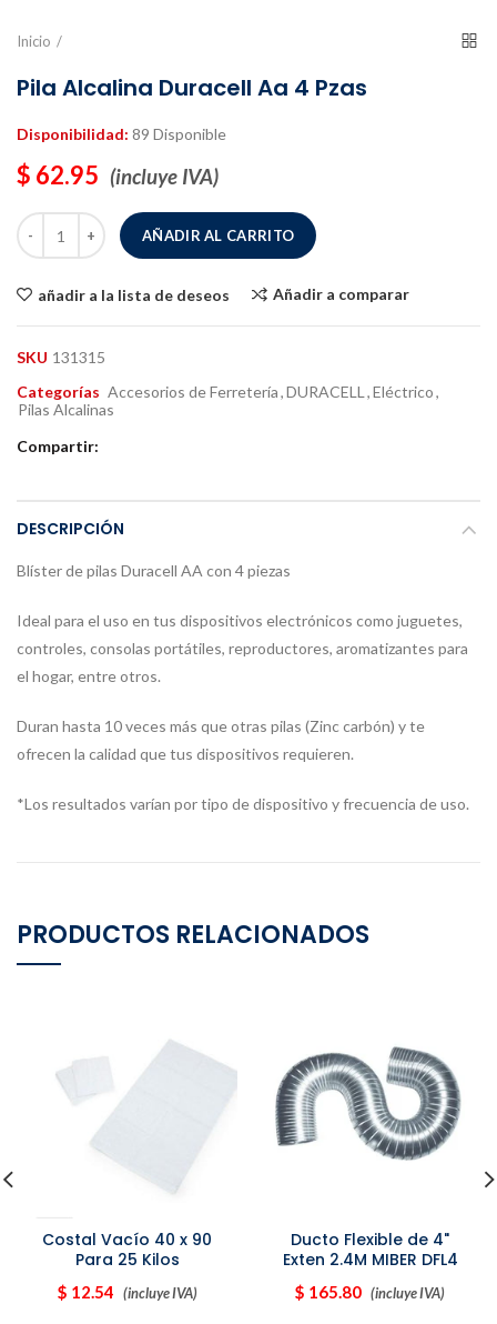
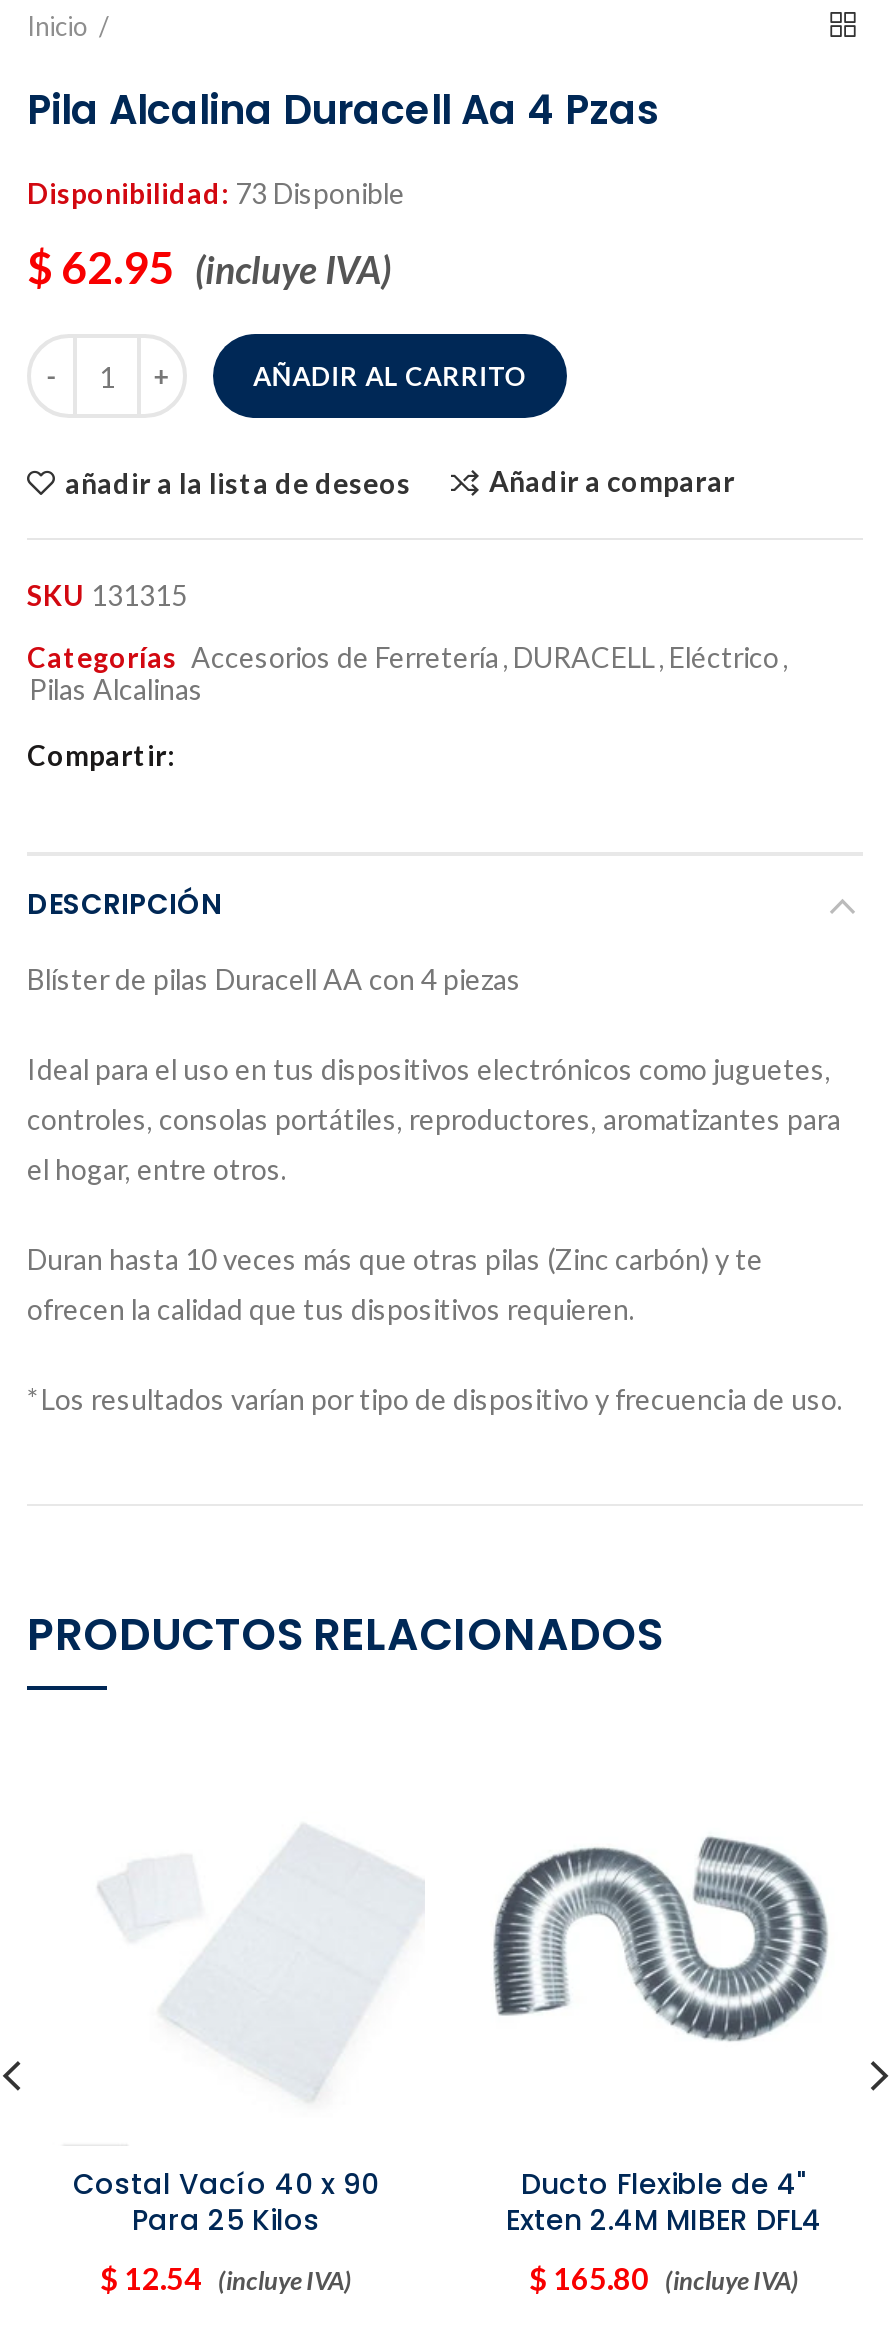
[17,124,226,143] Disponibilidad: 89 Disponible -> [27,176,405,210] Disponibilidad: 73 Disponible

